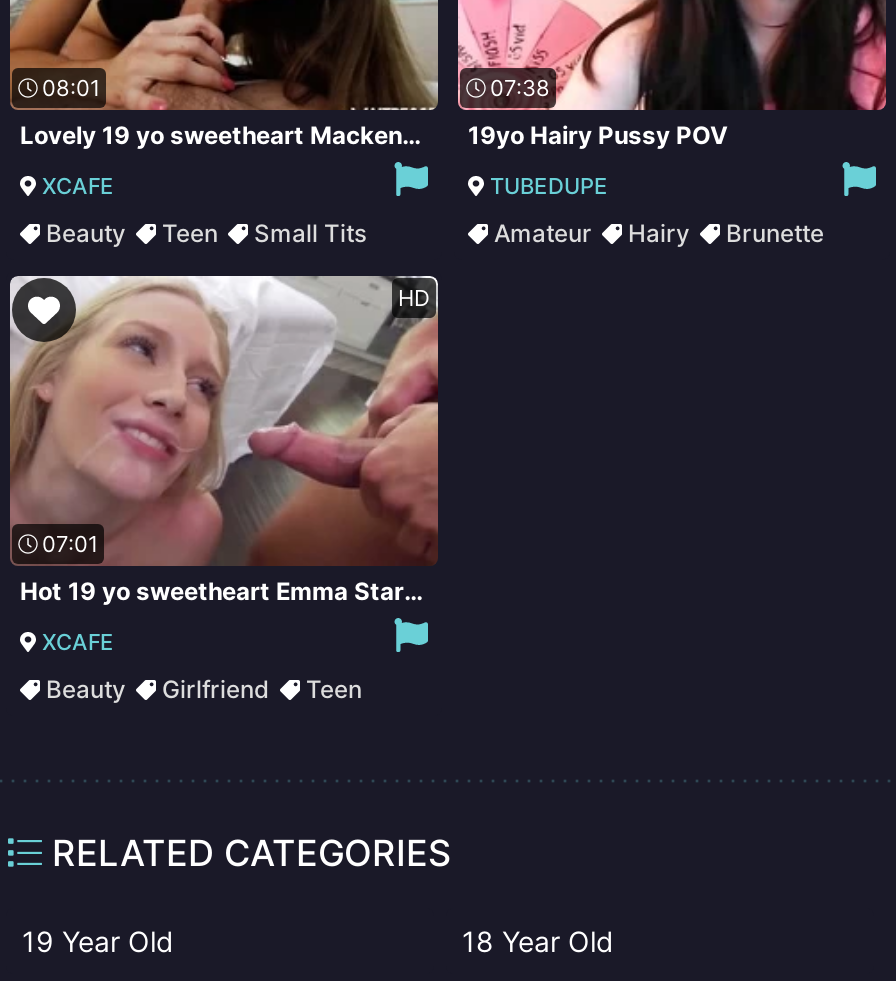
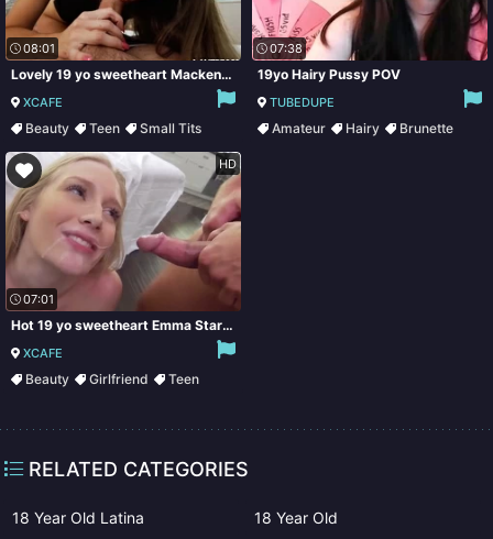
[22,925,174,959] 19 Year Old -> [12,509,144,527] 18 Year Old Latina

